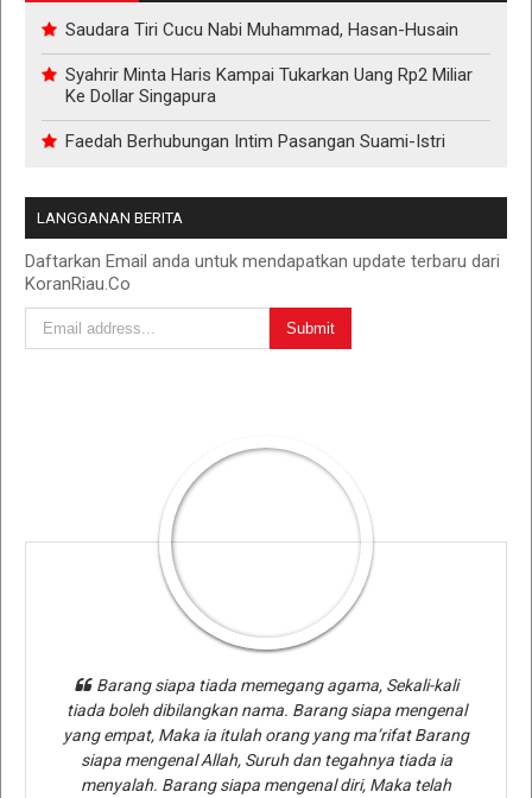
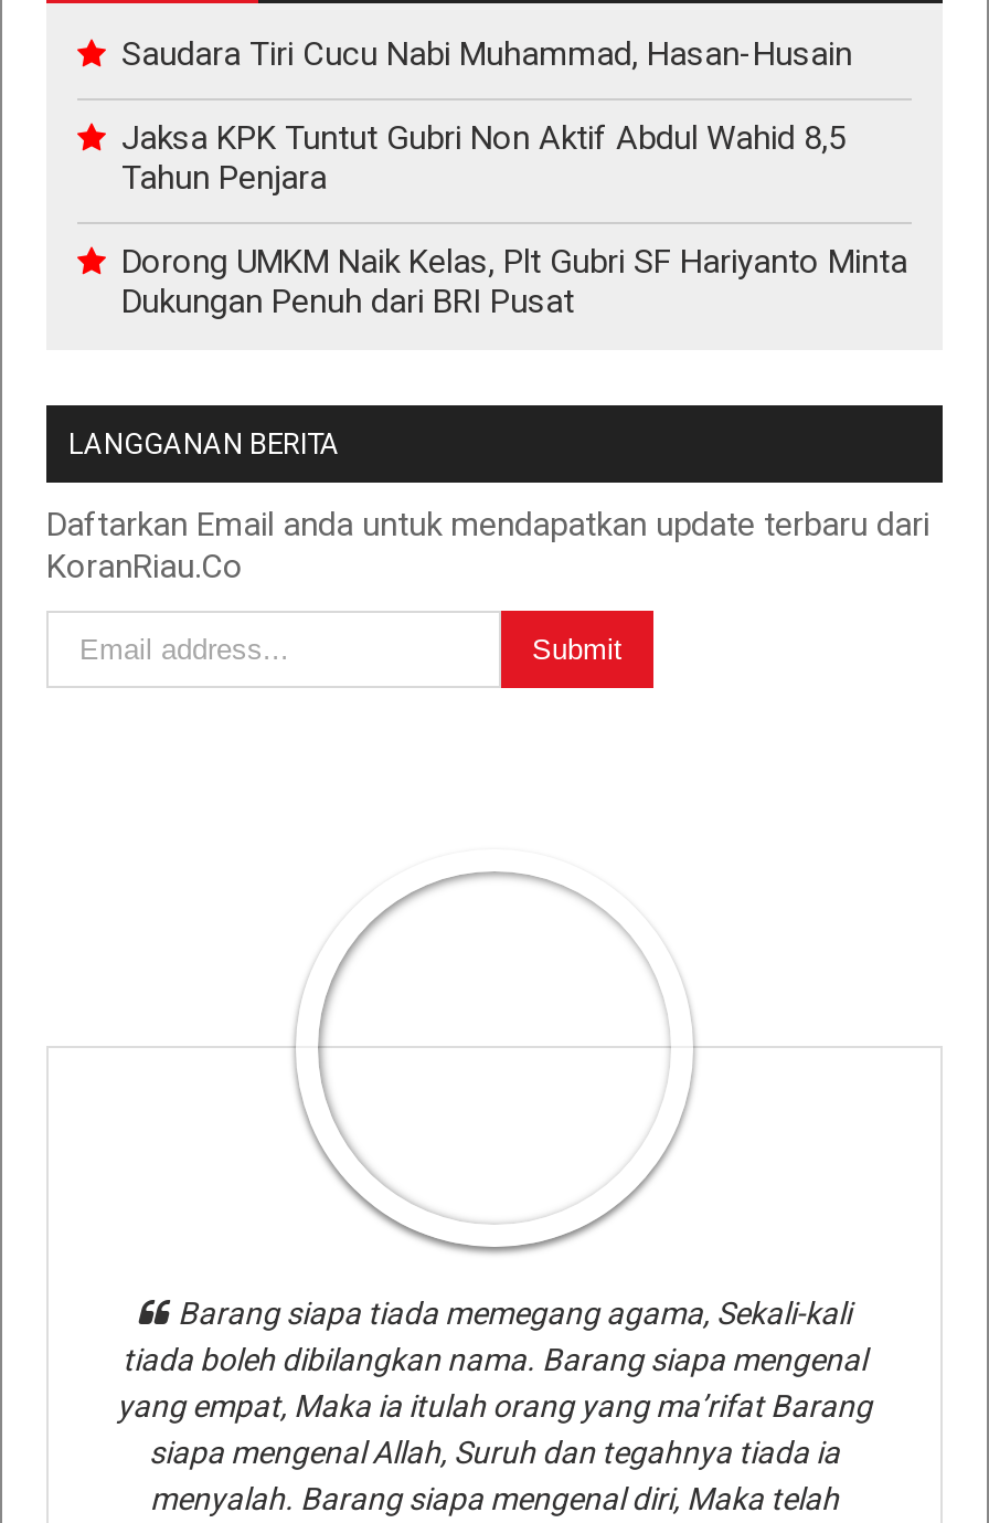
[65,64,473,107] Syahrir Minta Haris Kampai Tukarkan Uang Rp2 Miliar | Ke Dollar Singapura -> [121,118,846,198] Jaksa KPK Tuntut Gubri Non Aktif Abdul Wahid 8,5 | Tahun Penjara
[65,130,445,152] Faedah Berhubungan Intim Pasangan Suami-Istri -> [121,241,907,321] Dorong UMKM Naik Kelas, Plt Gubri SF Hariyanto Minta | Dukungan Penuh dari BRI Pusat

